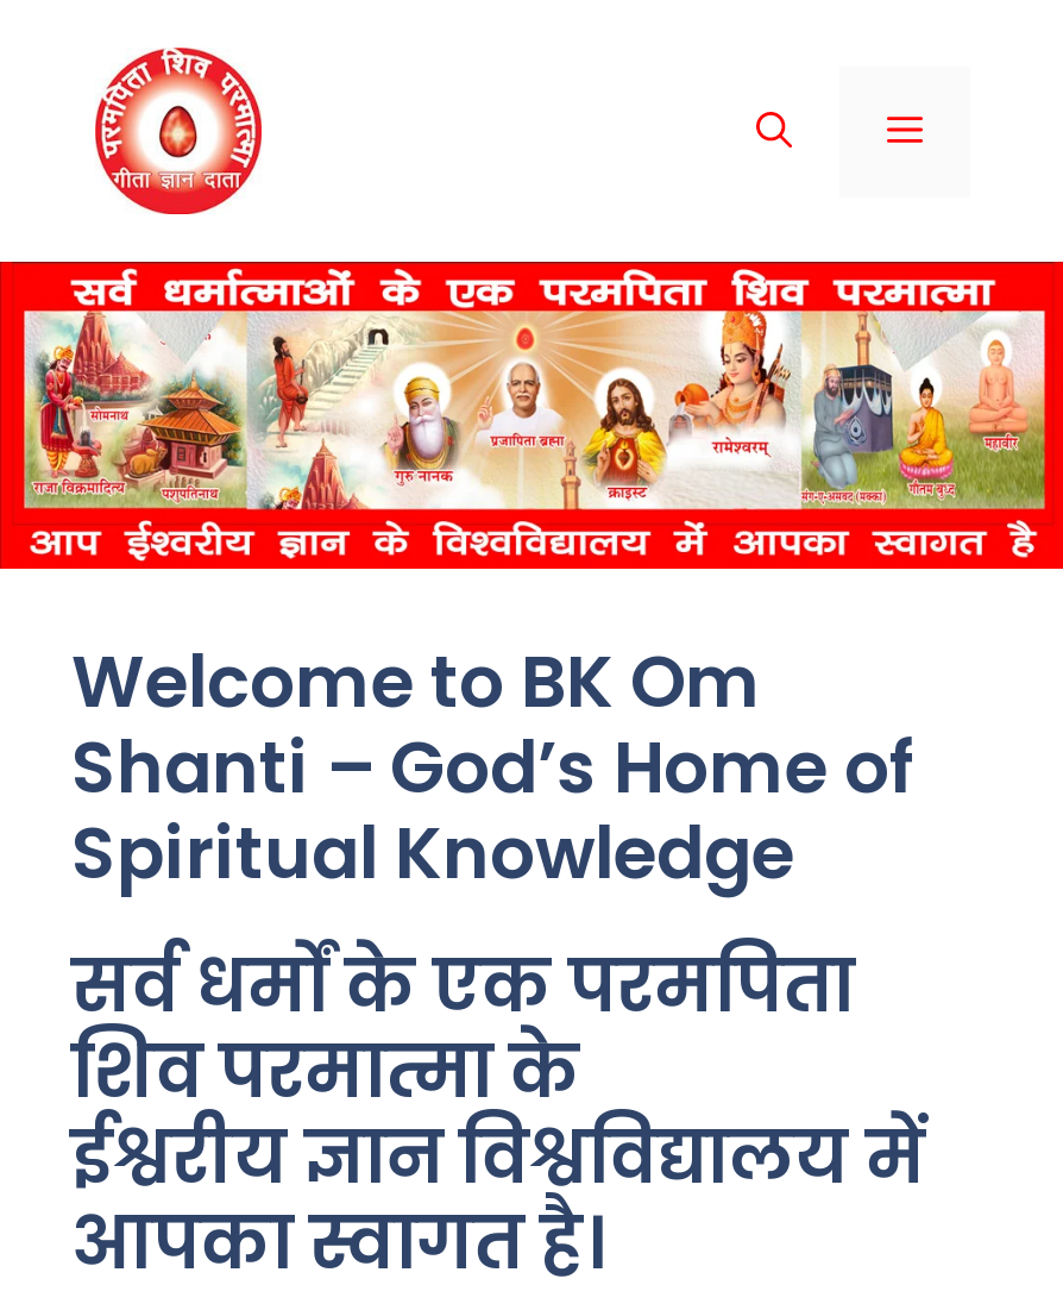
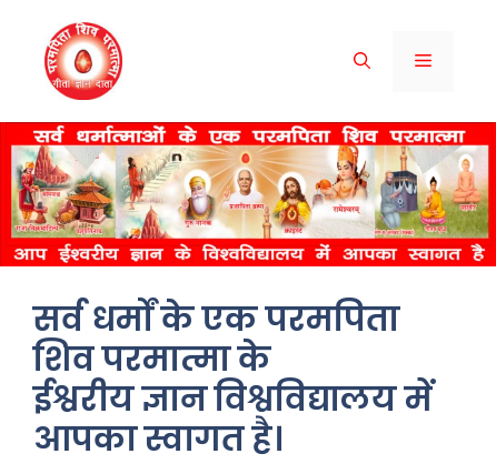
[71,634,916,905] Welcome to BK Om | Shanti – God’s Home of | Spiritual Knowledge -> none

